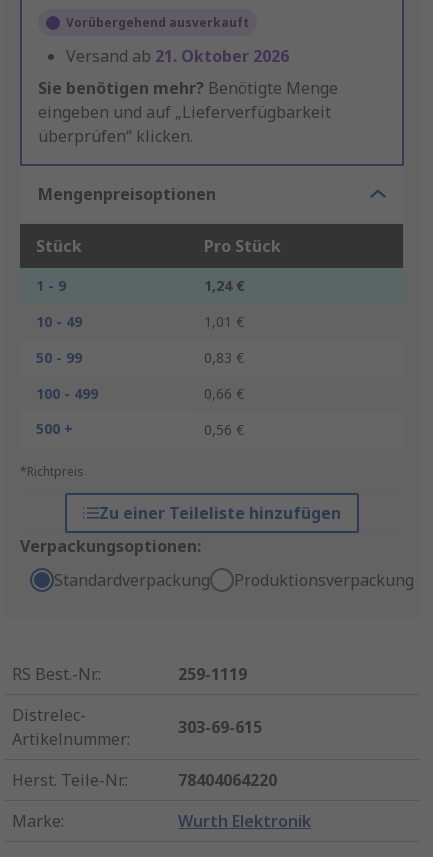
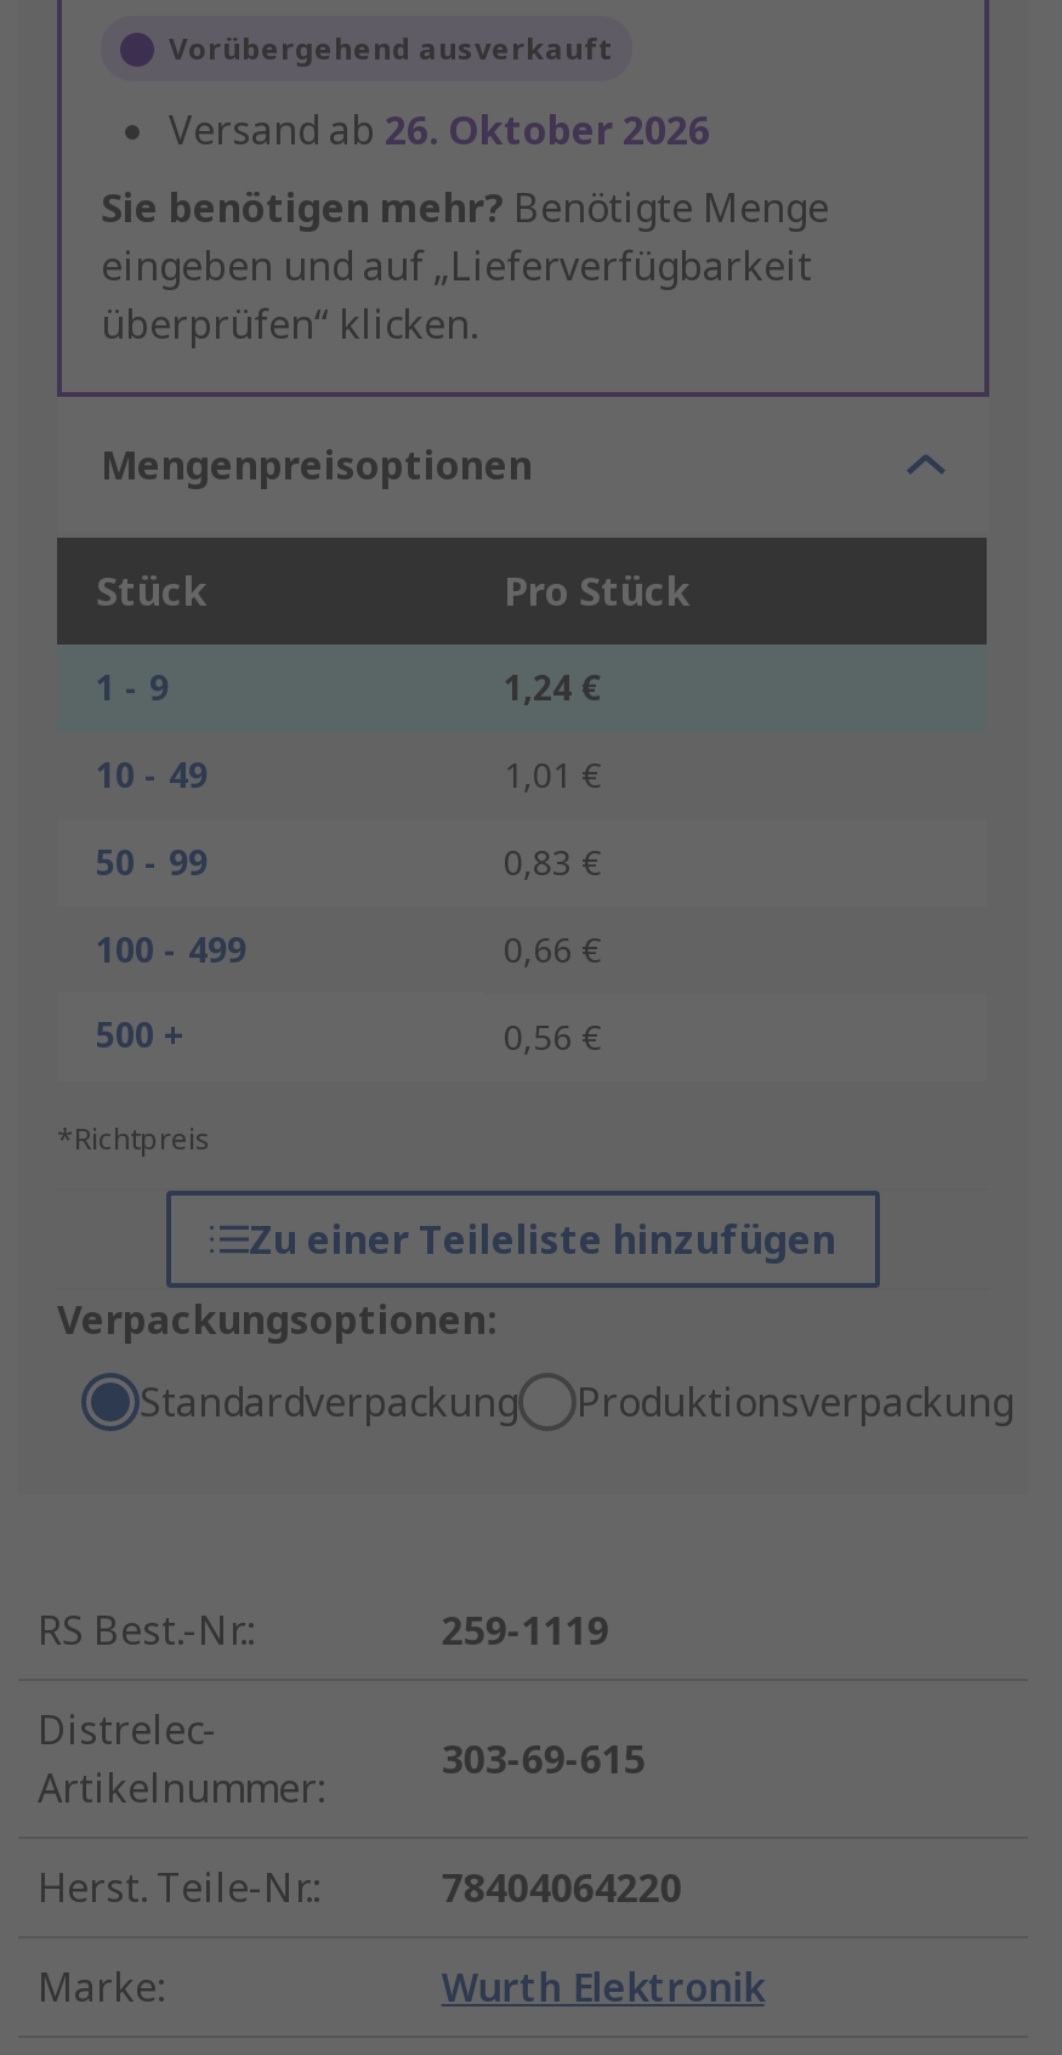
[66,45,289,67] Versand ab 21. Oktober 2026 -> [169,104,710,158] Versand ab 26. Oktober 2026

